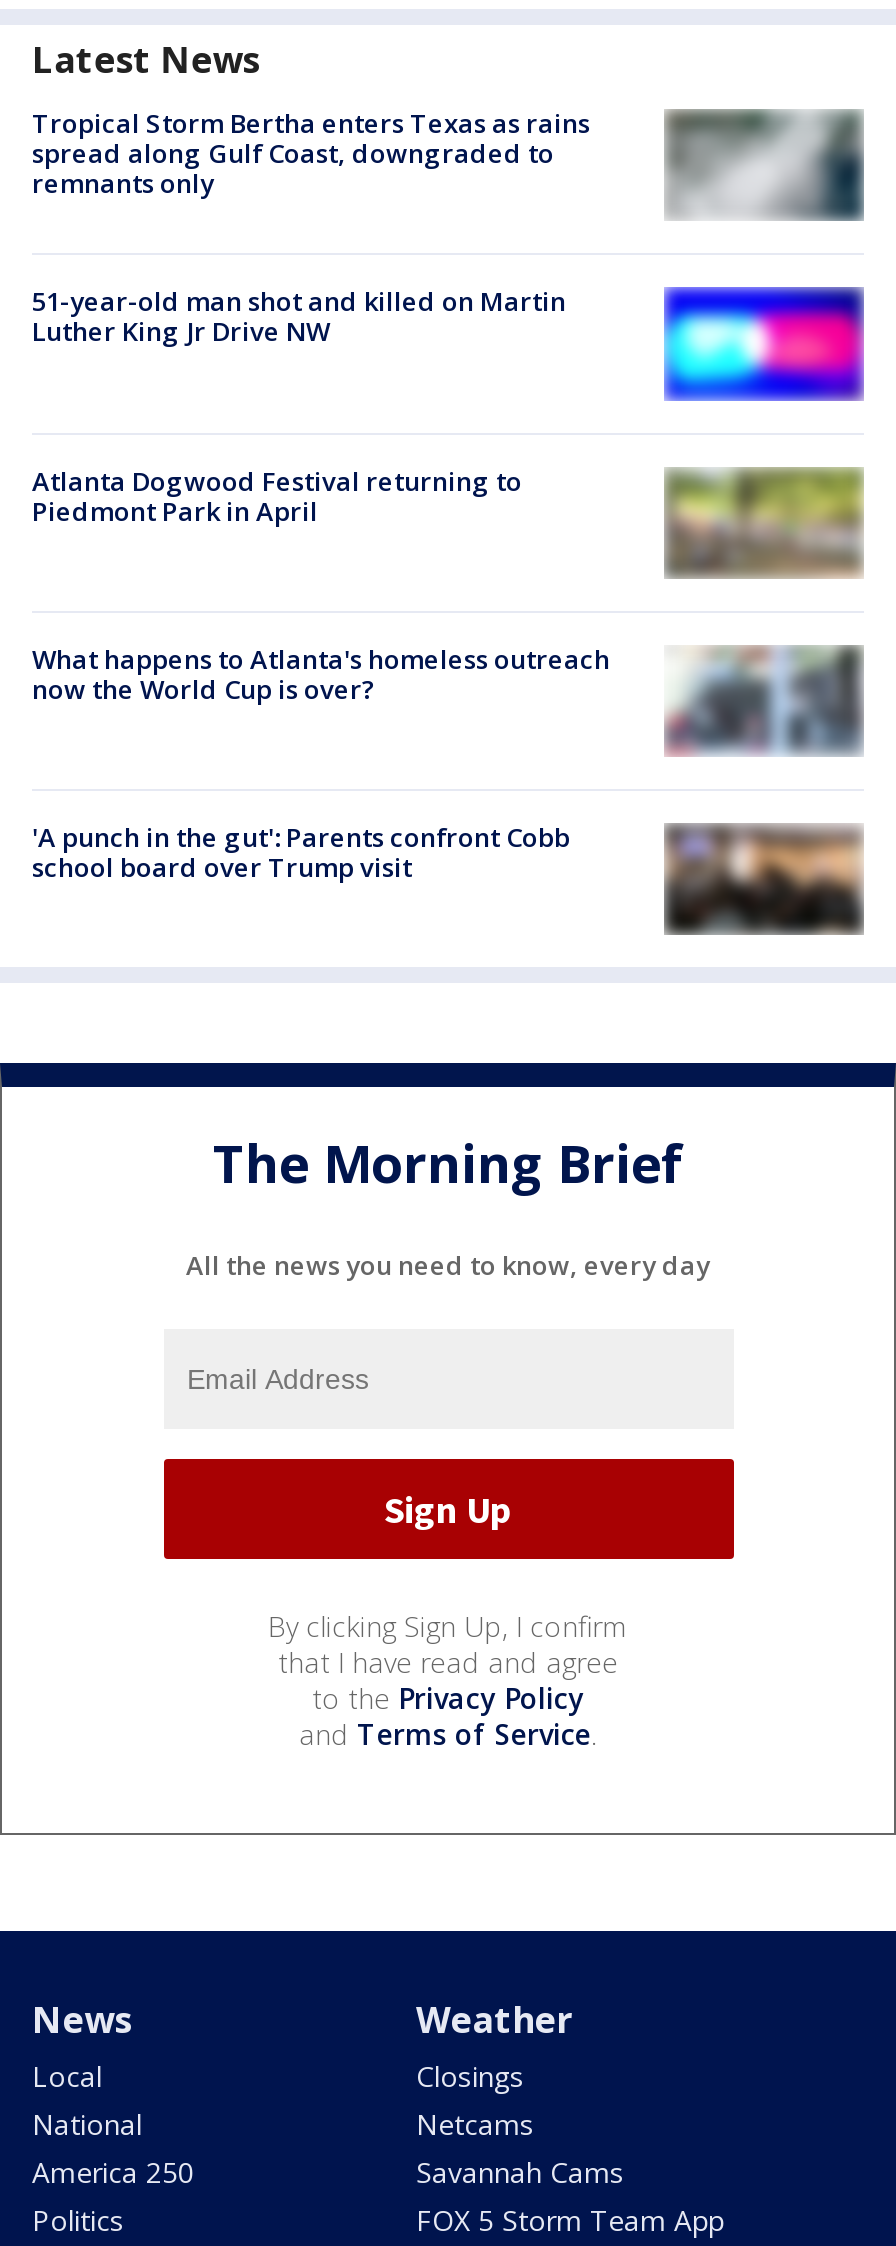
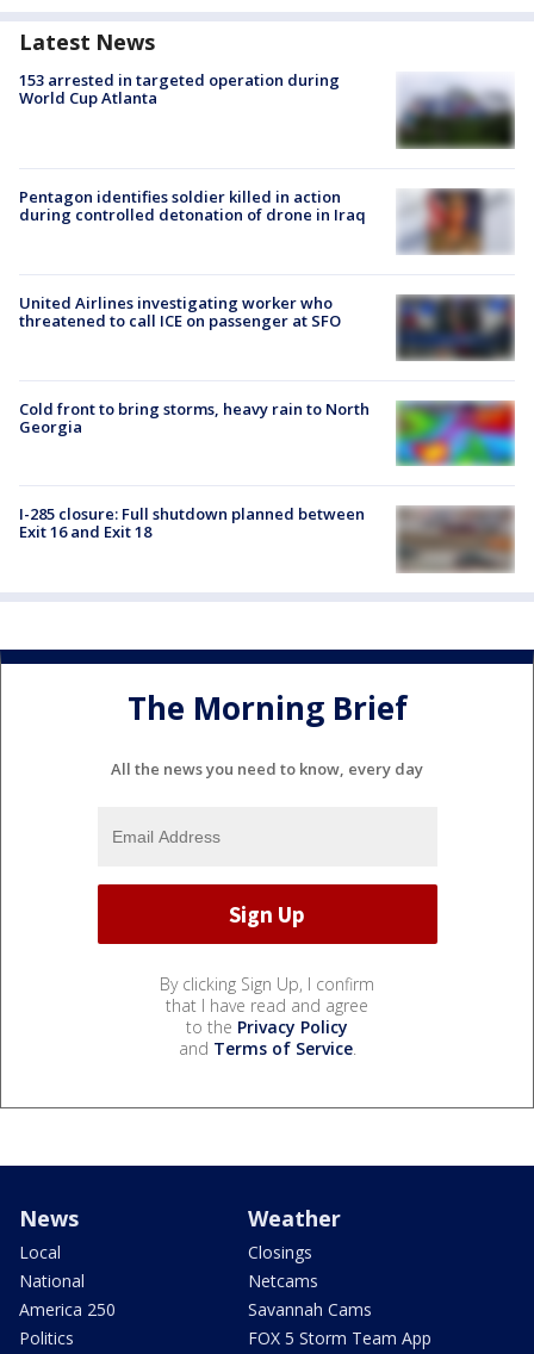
[32,105,590,201] Tropical Storm Bertha enters Texas as rains | spread along Gulf Coast, downgraded to | remnants only -> [19,69,340,108] 153 arrested in targeted operation during | World Cup Atlanta
[664,109,864,225] [image] -> [396,81,514,150] [image]
[32,283,566,349] 51-year-old man shot and killed on Martin | Luther King Jr Drive NW -> [19,186,366,225] Pentagon identifies soldier killed in action | during controlled detonation of drone in Iraq
[664,285,864,403] [image] -> [397,186,514,256] [image]
[32,462,522,528] Atlanta Dogwood Festival returning to | Piedmont Park in April -> [19,292,341,332] United Airlines investigating worker who | threatened to call ICE on passenger at SFO
[670,469,864,579] [image] -> [398,296,515,361] [image]
[32,641,864,757] [image] | What happens to Atlanta's homeless outreach | now the World Cup is over? -> [19,399,515,466] [image] | Cold front to bring storms, heavy rain to North | Georgia
[32,819,570,885] 'A punch in the gut': Parents confront Cobb | school board over Trump visit -> [19,503,365,543] I-285 closure: Full shutdown planned between | Exit 16 and Exit 18
[668,827,862,933] [image] -> [398,509,513,572] [image]

